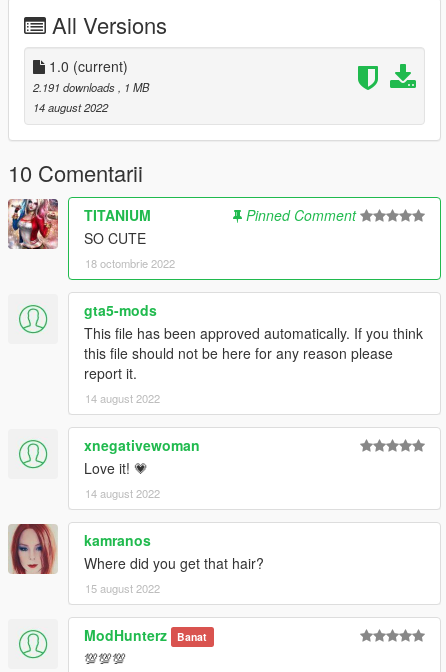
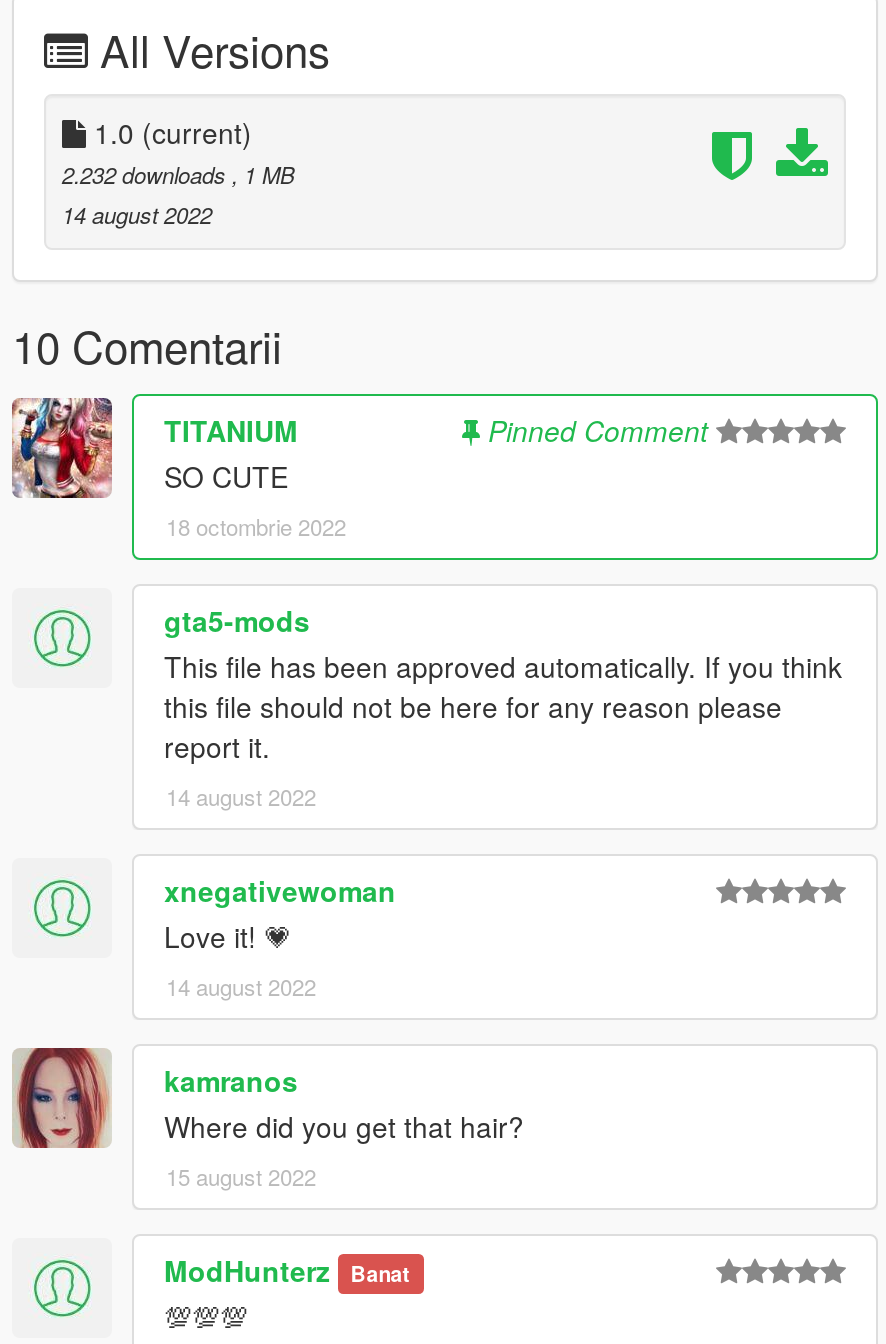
[33,79,149,95] 2.191 downloads, 1 MB -> [62,158,294,190] 2.232 downloads, 1 MB

